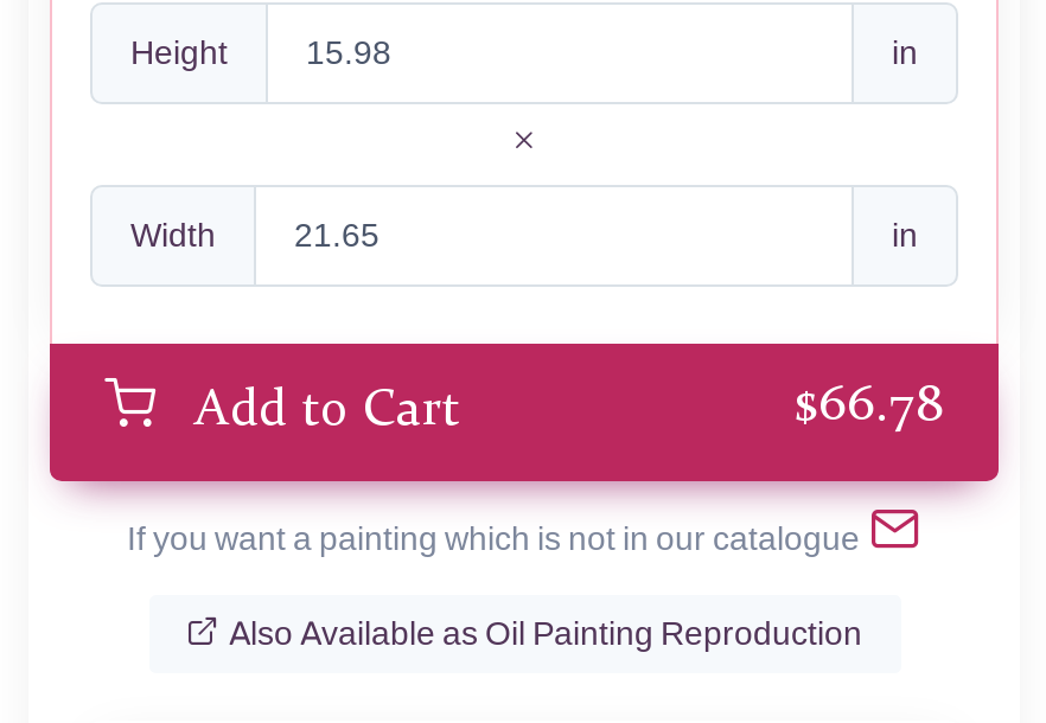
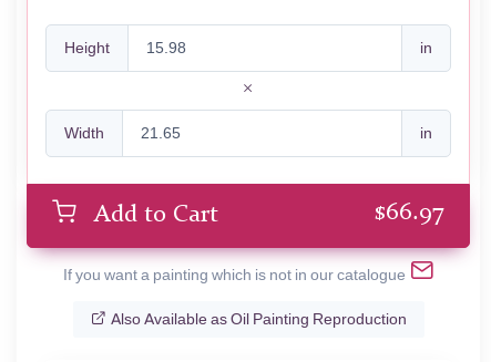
[795,382,944,432] $66.78 -> [375,202,444,225] $66.97

